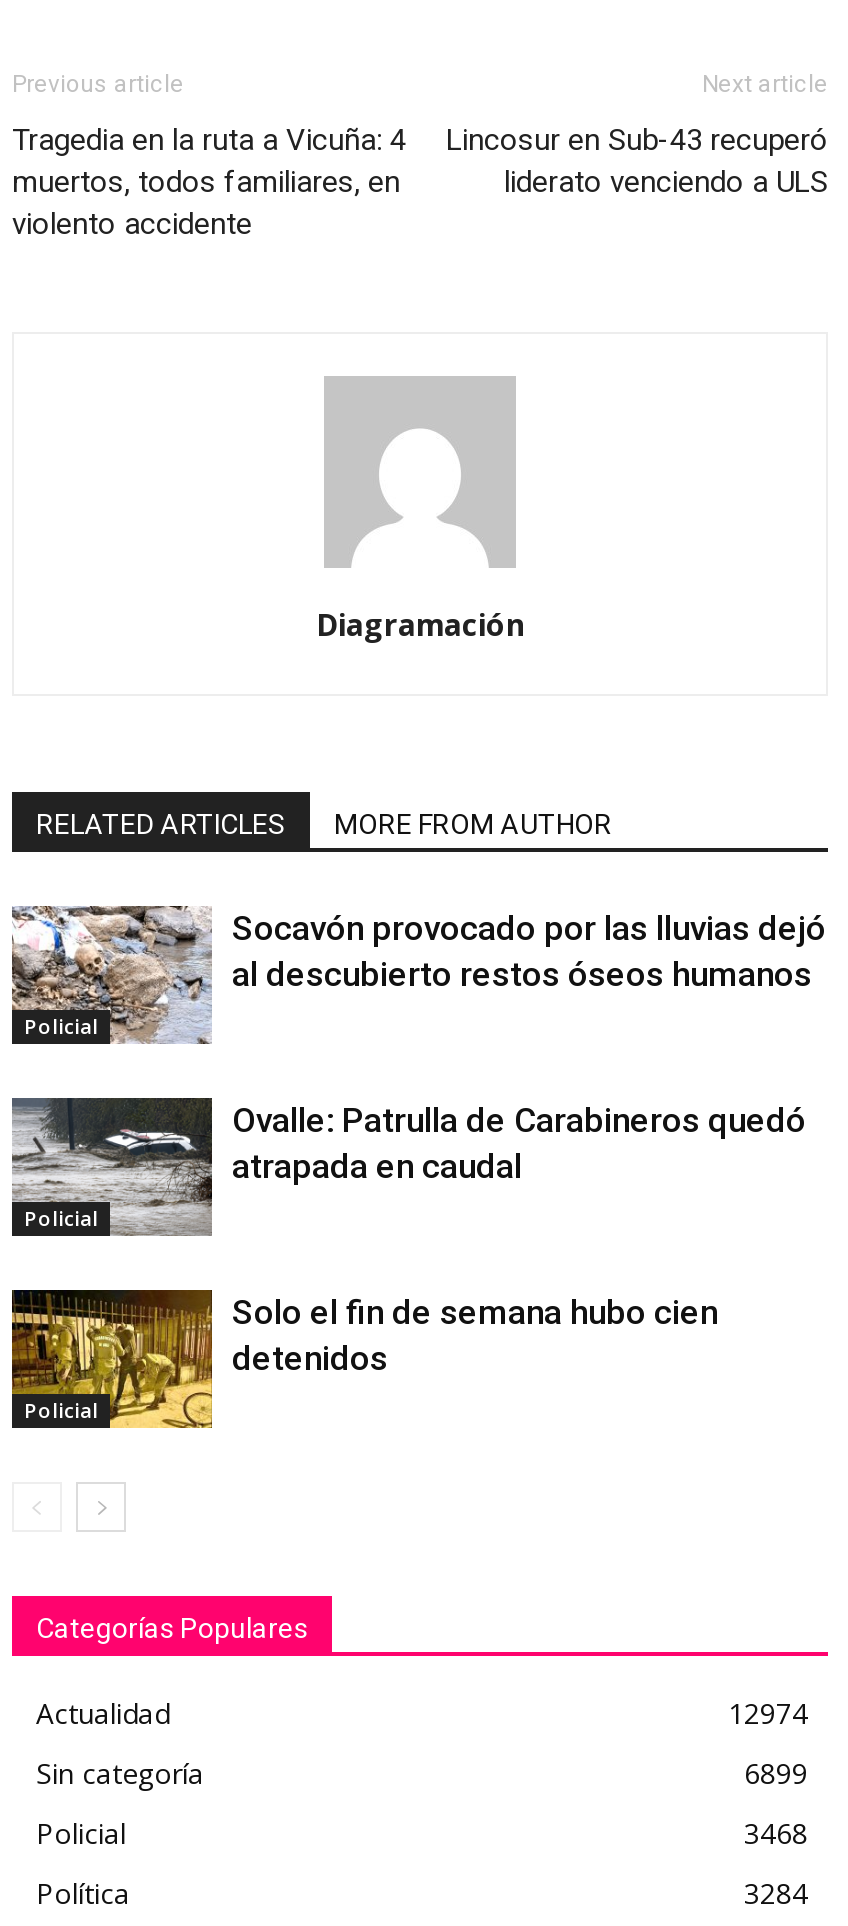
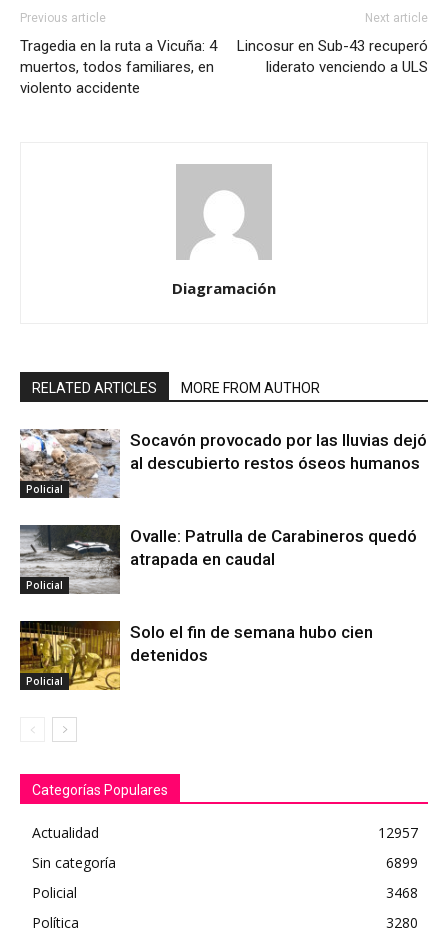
[728,1694,808,1732] 12974 -> [378,823,418,842] 12957
[744,1874,808,1912] 3284 -> [386,913,418,932] 3280

